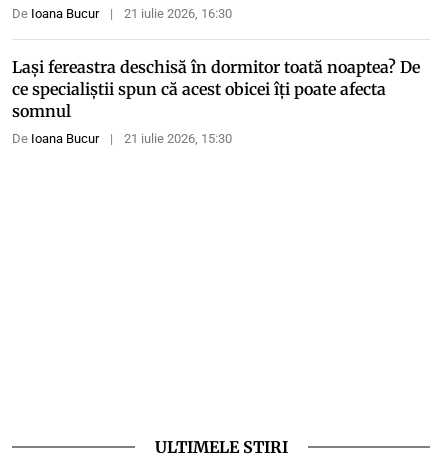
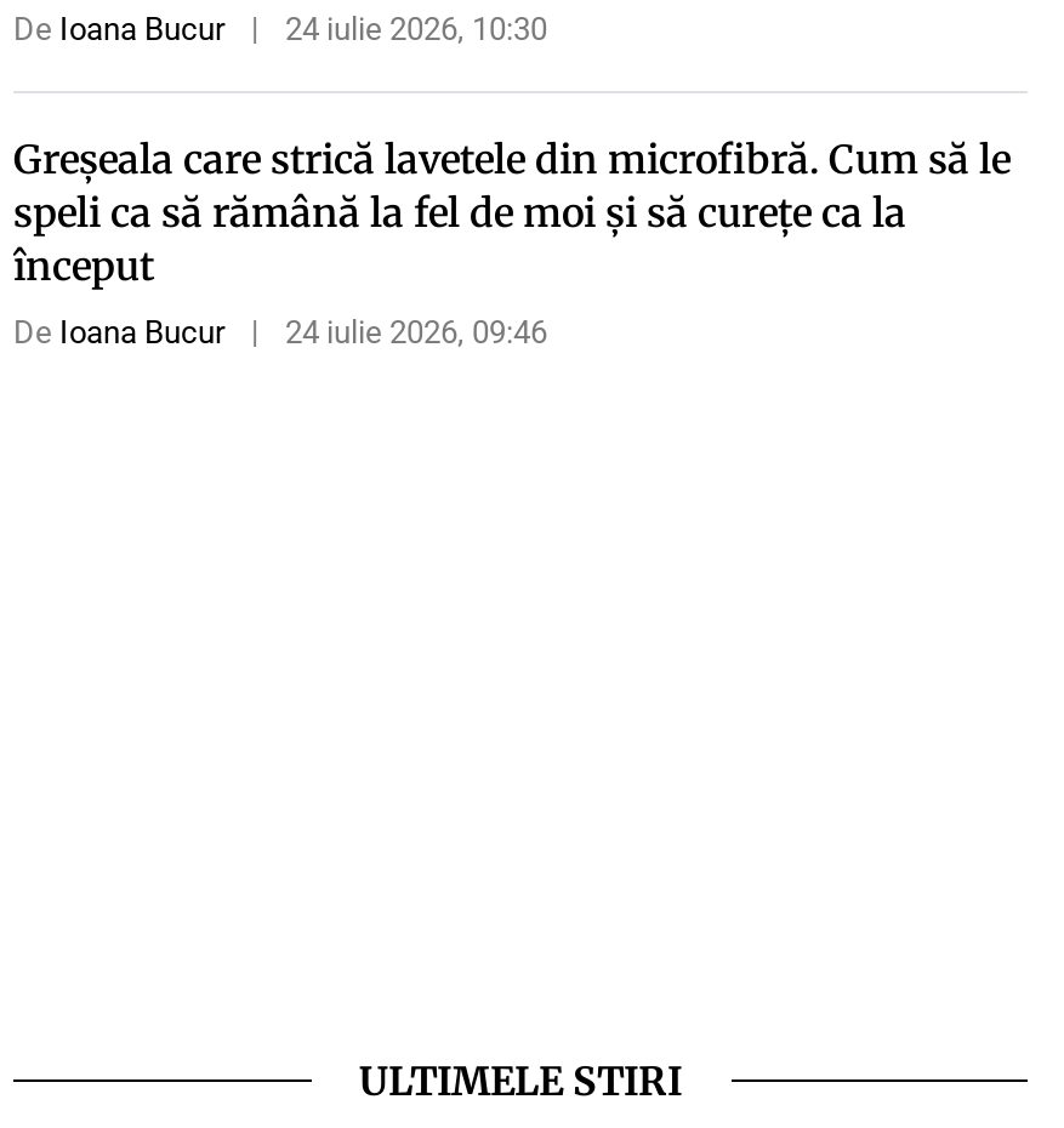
[124,6,232,21] 21 iulie 2026, 16:30 -> [285,11,547,48] 24 iulie 2026, 10:30
[12,57,420,121] Lași fereastra deschisă în dormitor toată noaptea? De | ce specialiștii spun că acest obicei îți poate afecta | somnul -> [13,135,1011,290] Greșeala care strică lavetele din microfibră. Cum să le | speli ca să rămână la fel de moi și să curețe ca la | început
[124,131,232,146] 21 iulie 2026, 15:30 -> [285,315,547,351] 24 iulie 2026, 09:46

